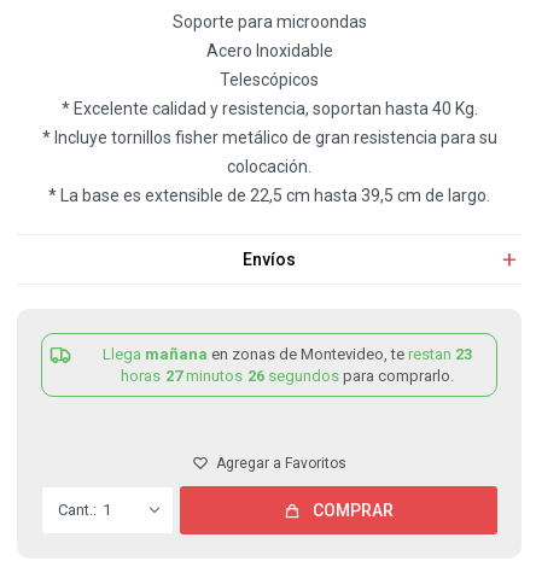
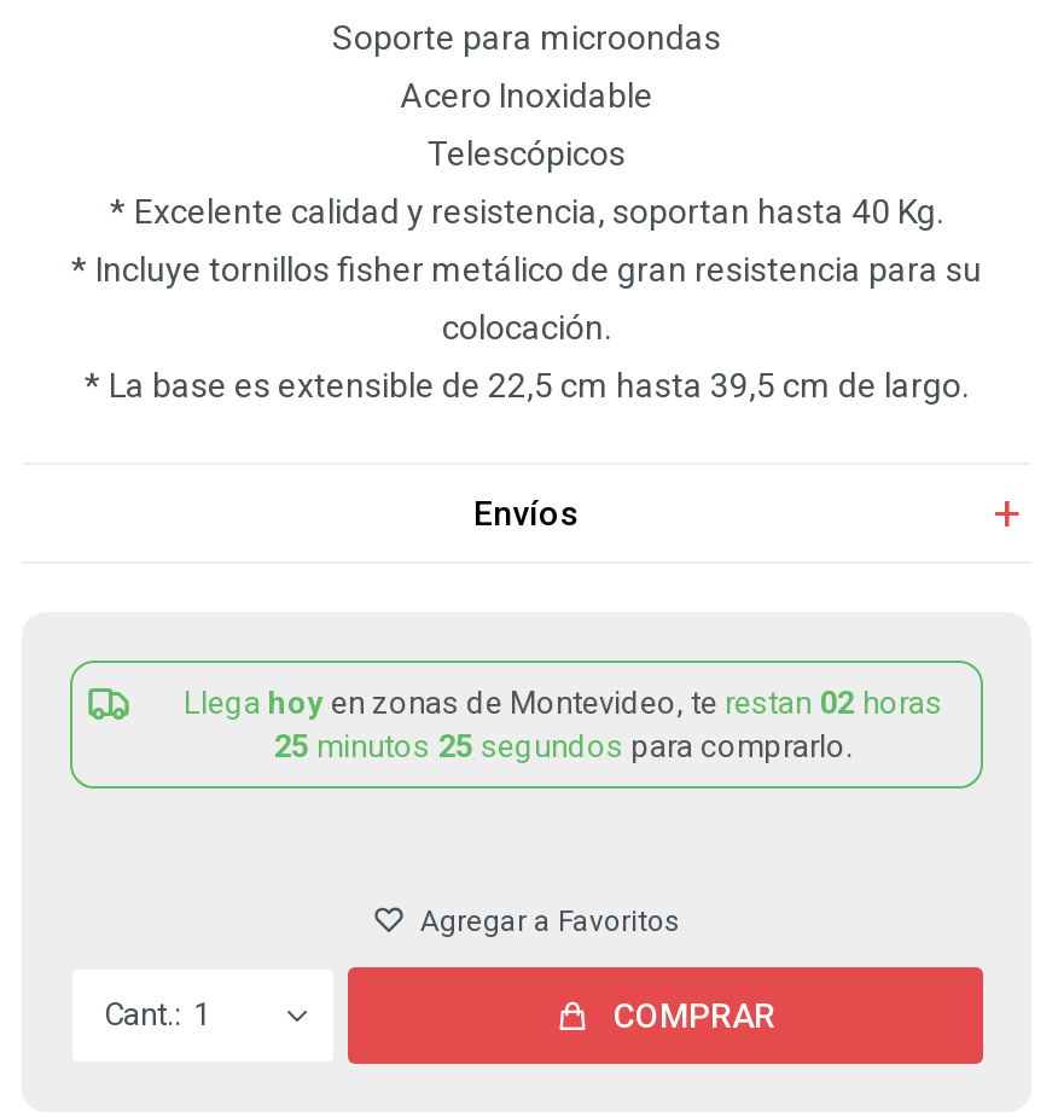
[102,345,472,385] Llega mañana en zonas de Montevideo, te restan 23 | horas 27 minutos 26 segundos para comprarlo. -> [184,685,942,764] Llega hoy en zonas de Montevideo, te restan 02 horas | 25 minutos 25 segundos para comprarlo.

